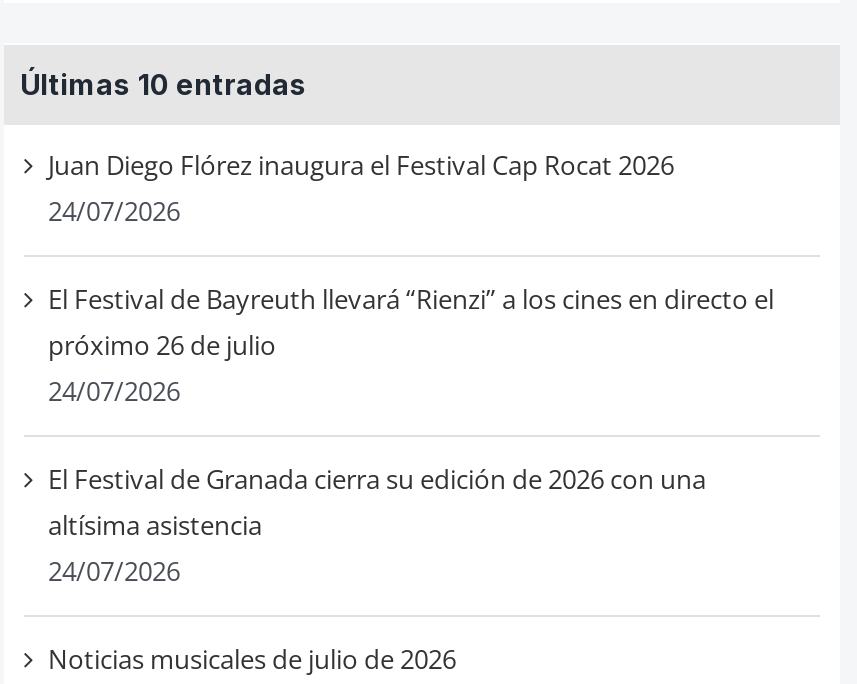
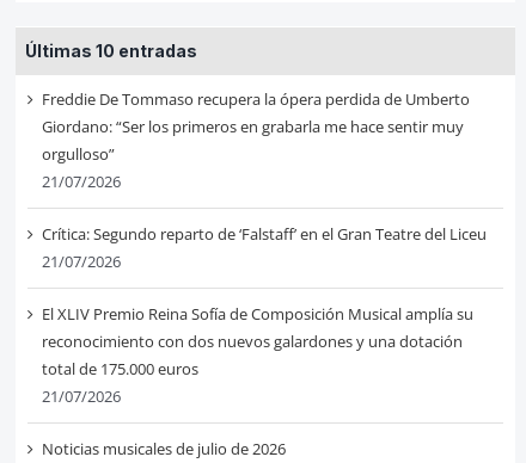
[48,147,674,229] Juan Diego Flórez inaugura el Festival Cap Rocat 2026 | 24/07/2026 -> [42,88,470,192] Freddie De Tommaso recupera la ópera perdida de Umberto | Giordano: “Ser los primeros en grabarla me hace sentir muy | orgulloso” | 21/07/2026
[48,281,774,409] El Festival de Bayreuth llevará “Rienzi” a los cines en directo el | próximo 26 de julio | 24/07/2026 -> [42,223,487,272] Crítica: Segundo reparto de ‘Falstaff’ en el Gran Teatre del Liceu | 21/07/2026
[48,461,706,589] El Festival de Granada cierra su edición de 2026 con una | altísima asistencia | 24/07/2026 -> [42,303,473,406] El XLIV Premio Reina Sofía de Composición Musical amplía su | reconocimiento con dos nuevos galardones y una dotación | total de 175.000 euros | 21/07/2026

